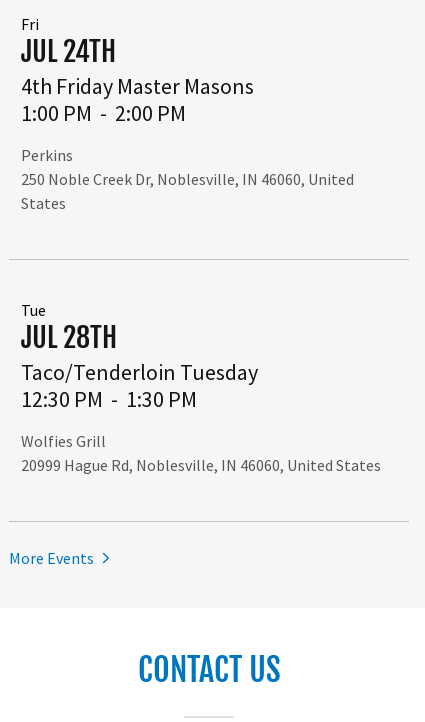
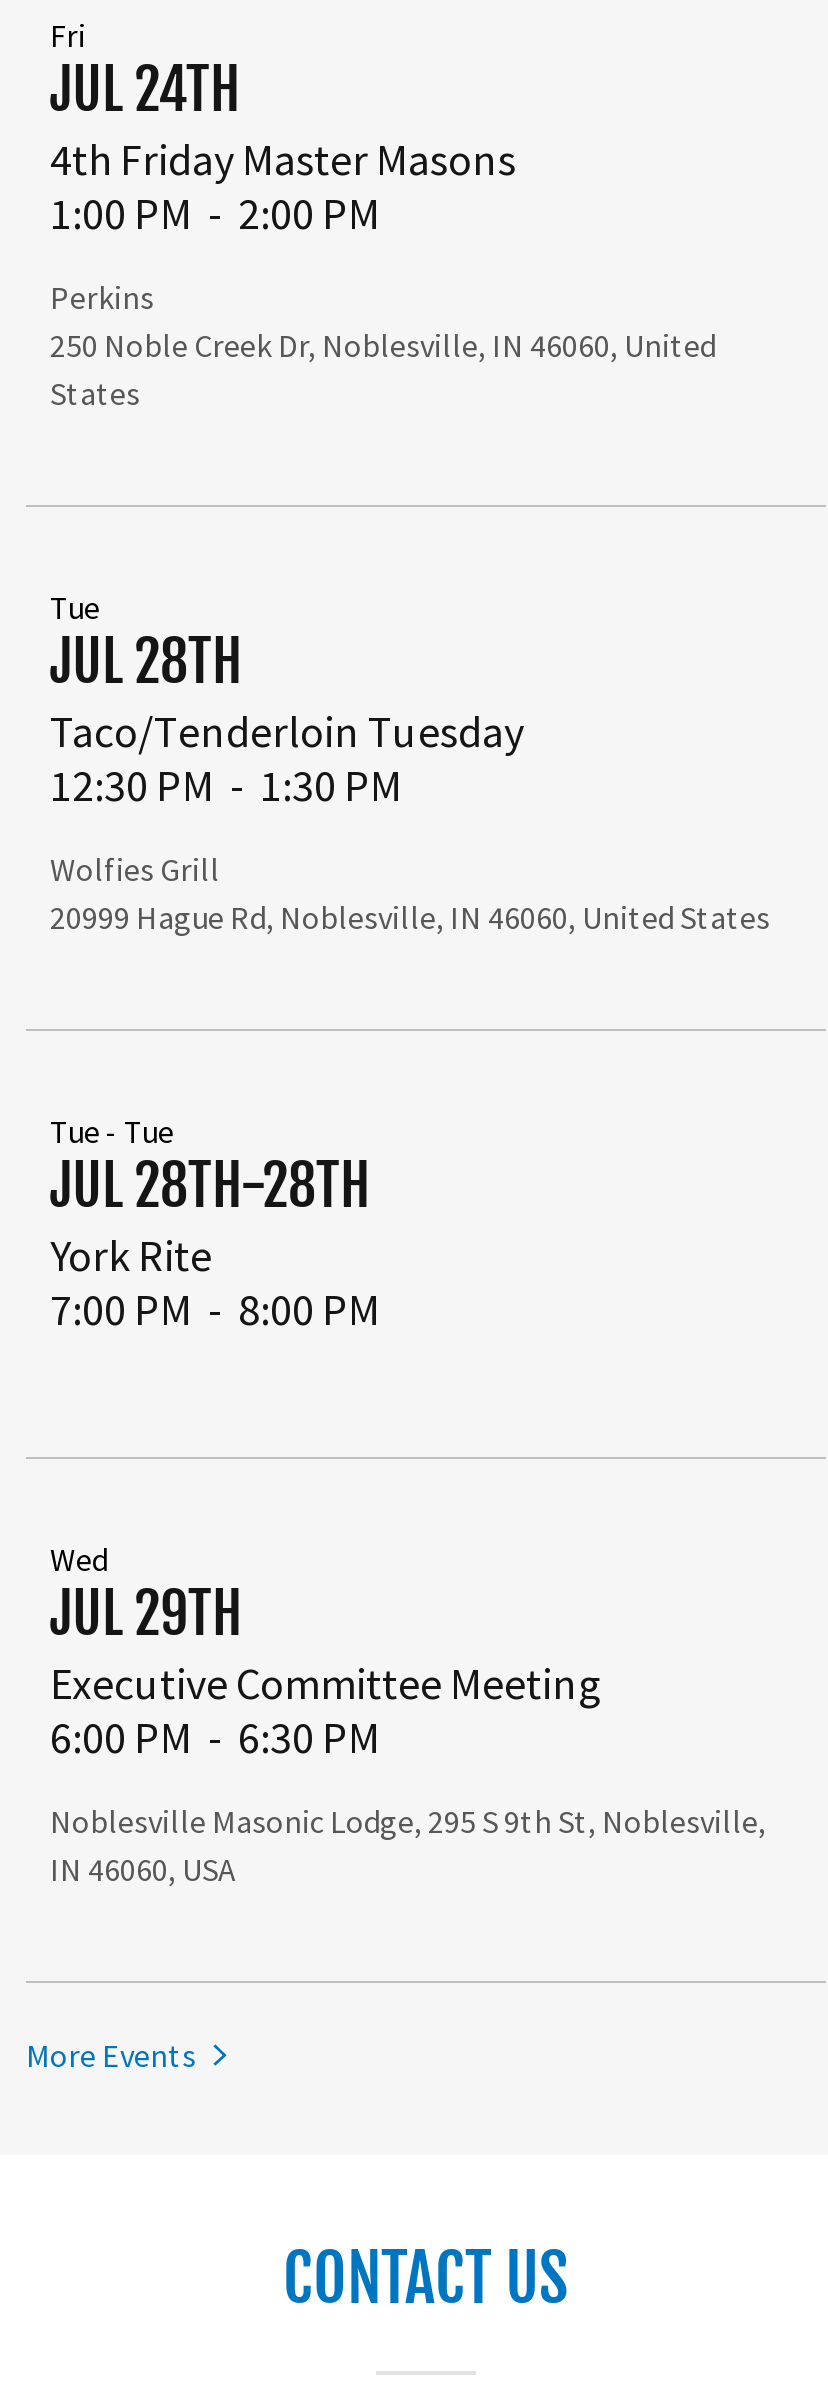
none -> [50,1111,380,1337] Tue - Tue | JUL 28TH-28TH | York Rite | 7:00 PM - 8:00 PM
none -> [50,1539,766,1889] Wed | JUL 29TH | Executive Committee Meeting | 6:00 PM - 6:30 PM | Noblesville Masonic Lodge, 295 S 9th St, Noblesville, | IN 46060, USA

